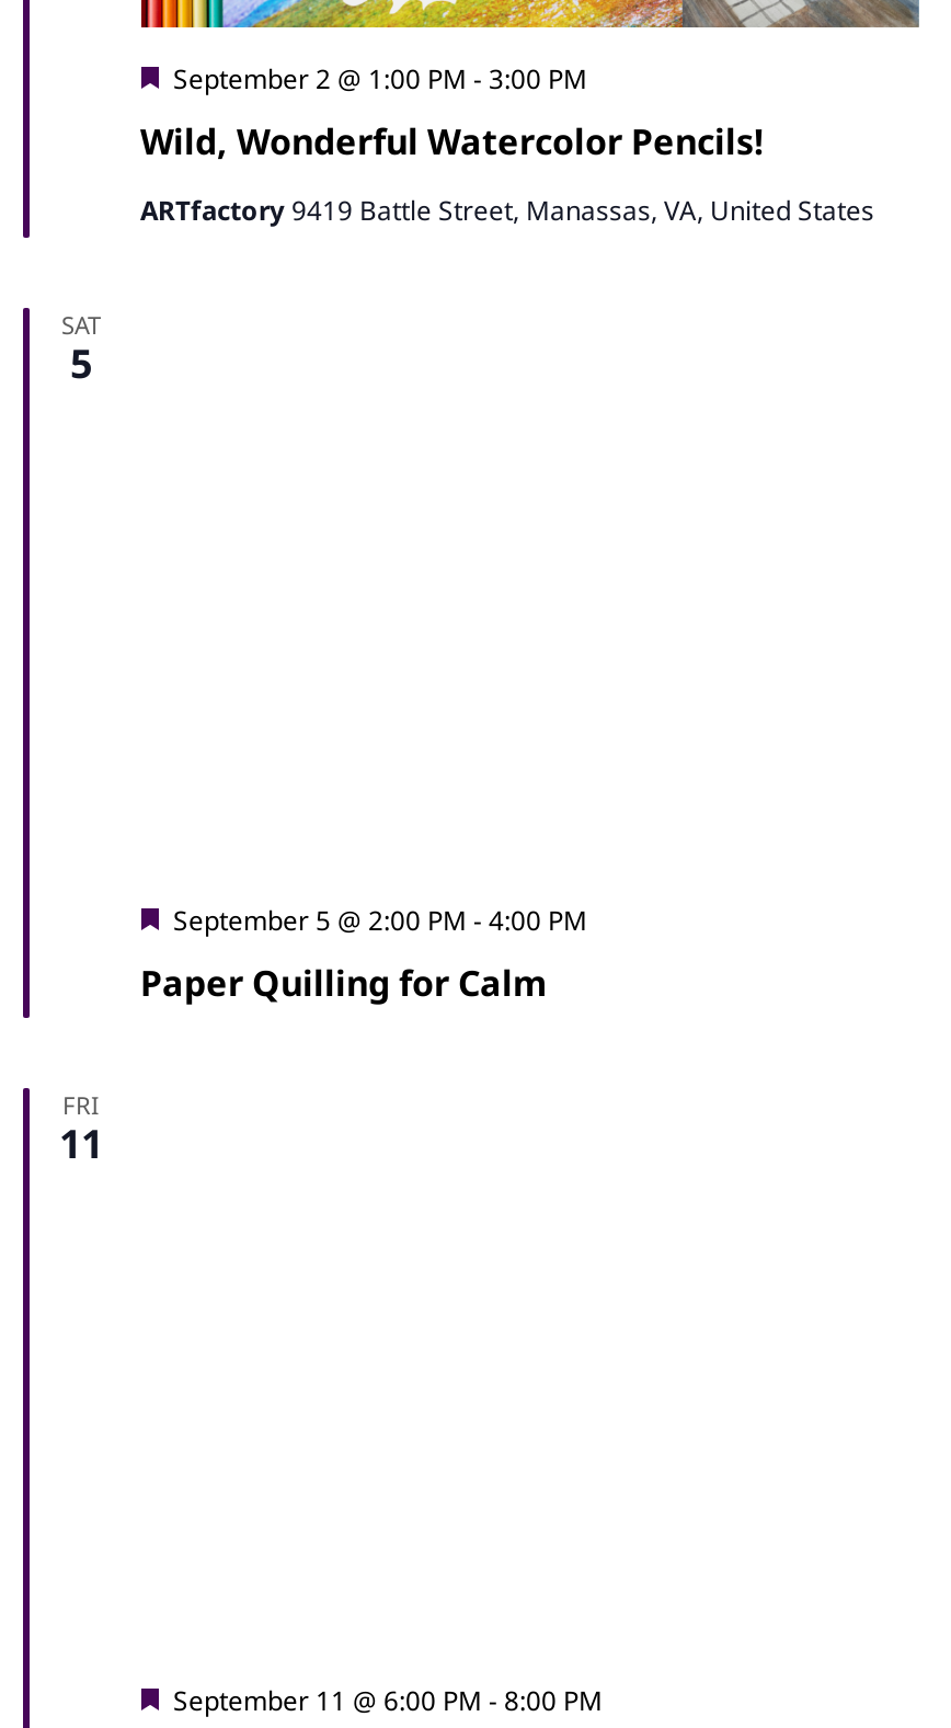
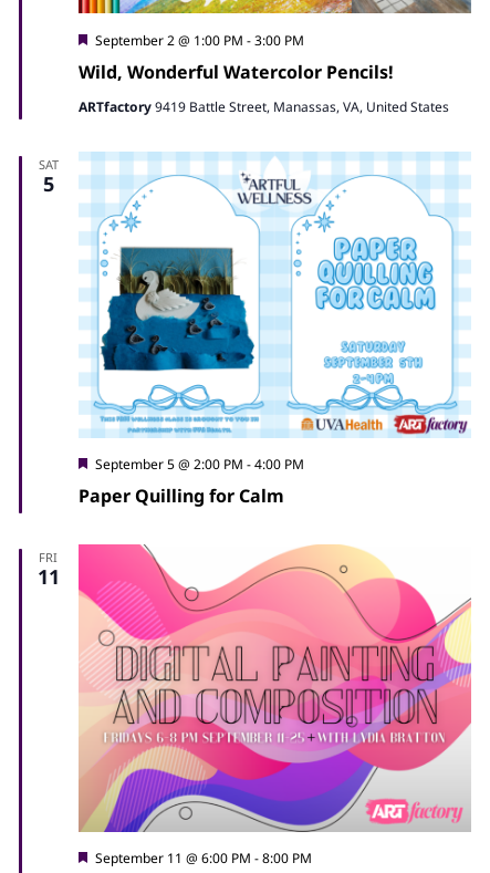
none -> [80,152,470,438] [image]
none -> [77,543,472,833] [image]

